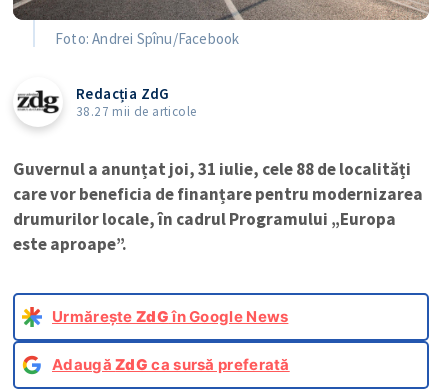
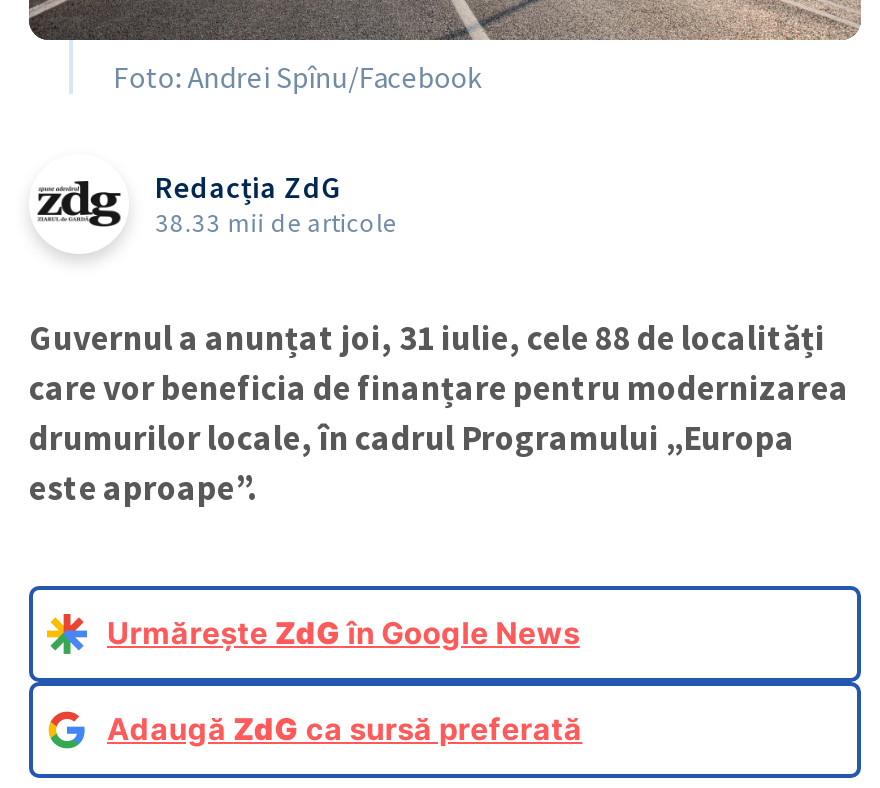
[76,102,196,119] 38.27 mii de articole -> [155,205,396,239] 38.33 mii de articole

